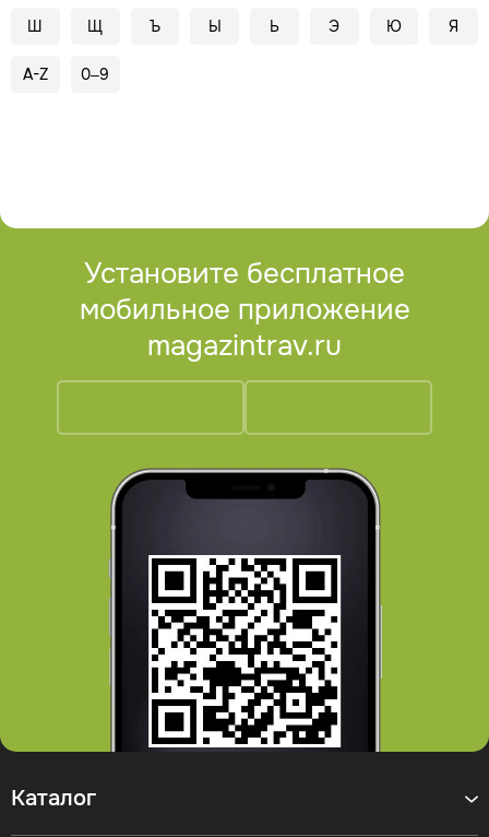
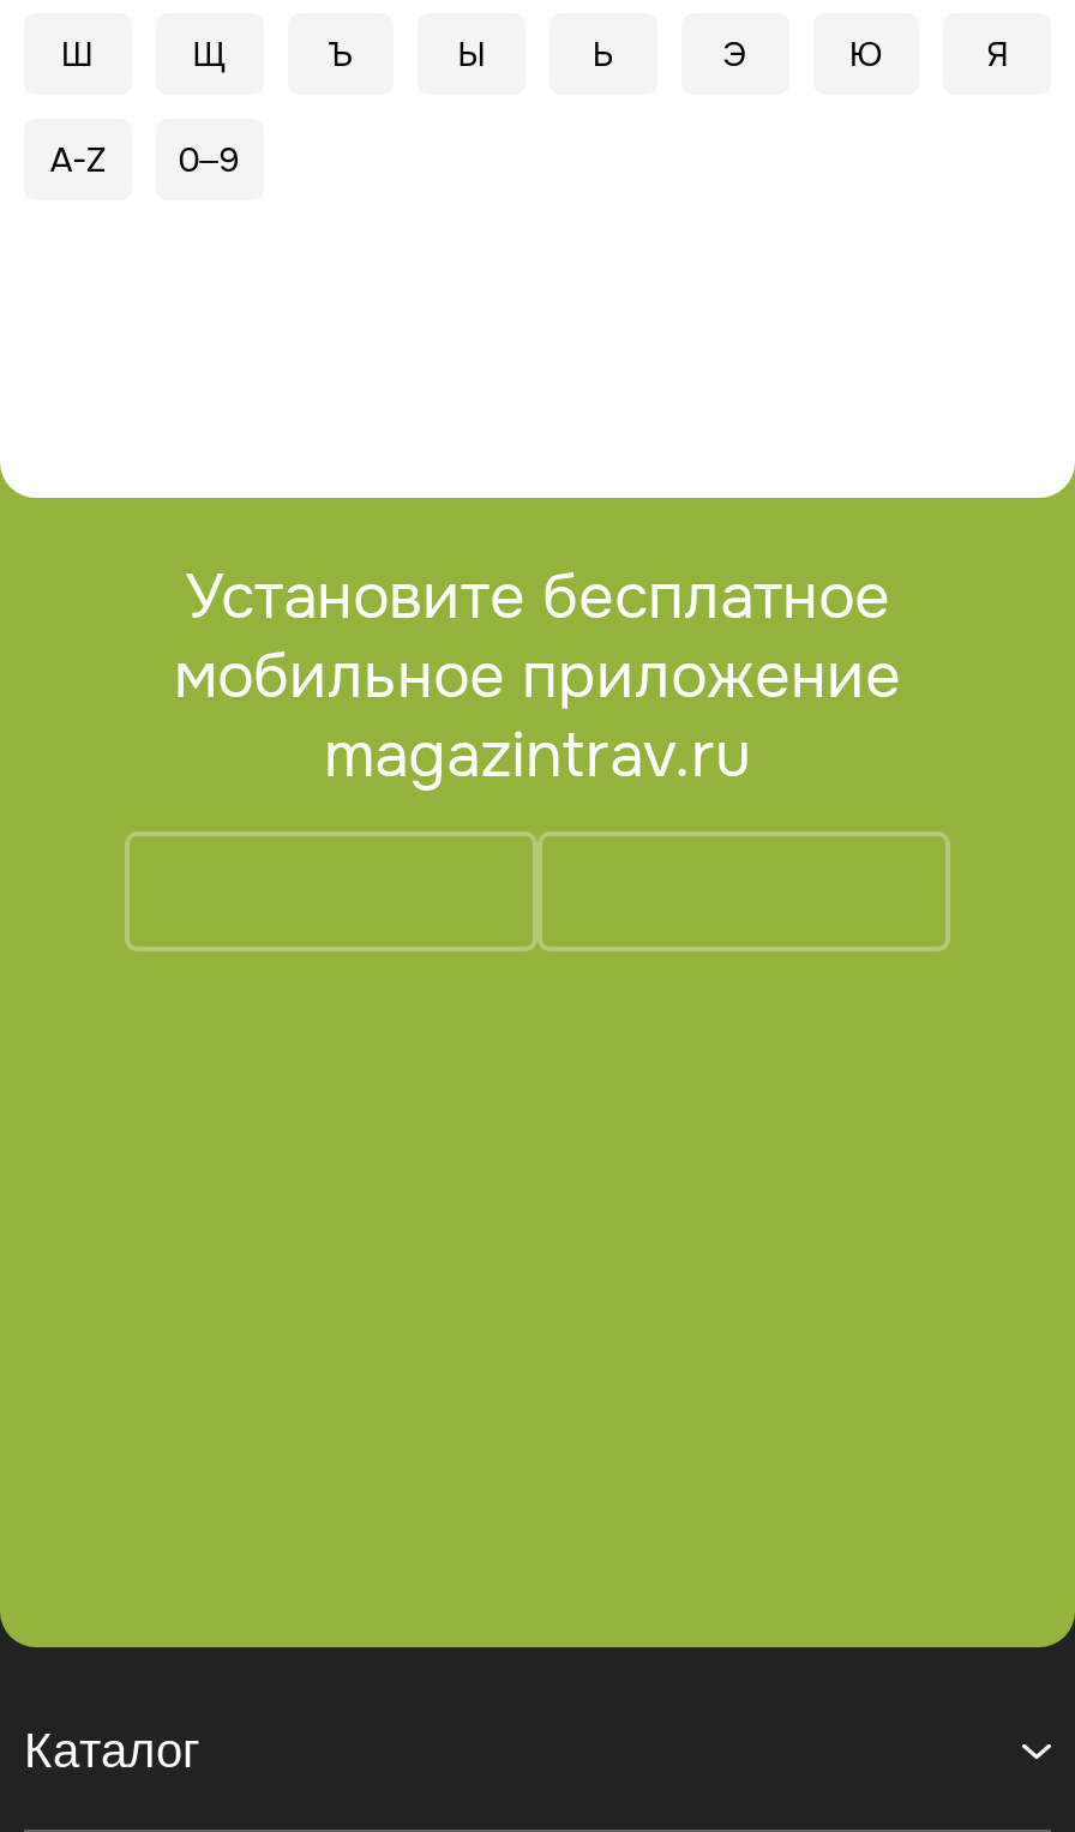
[108,468,383,753] [image] -> none

